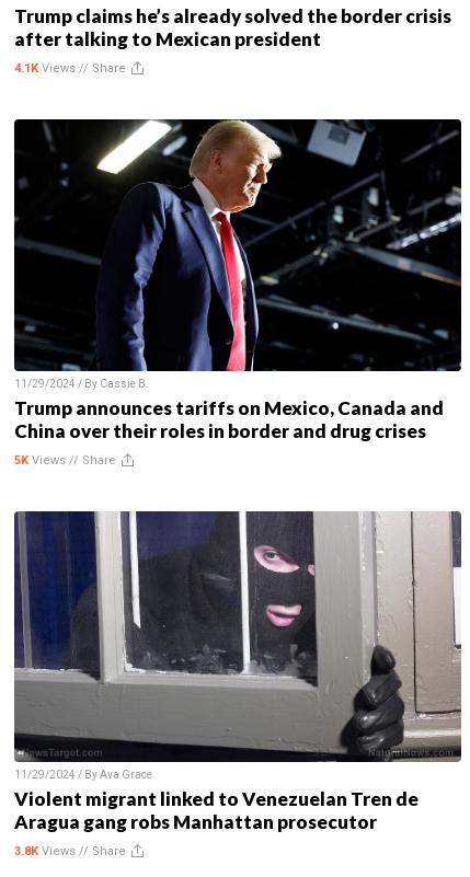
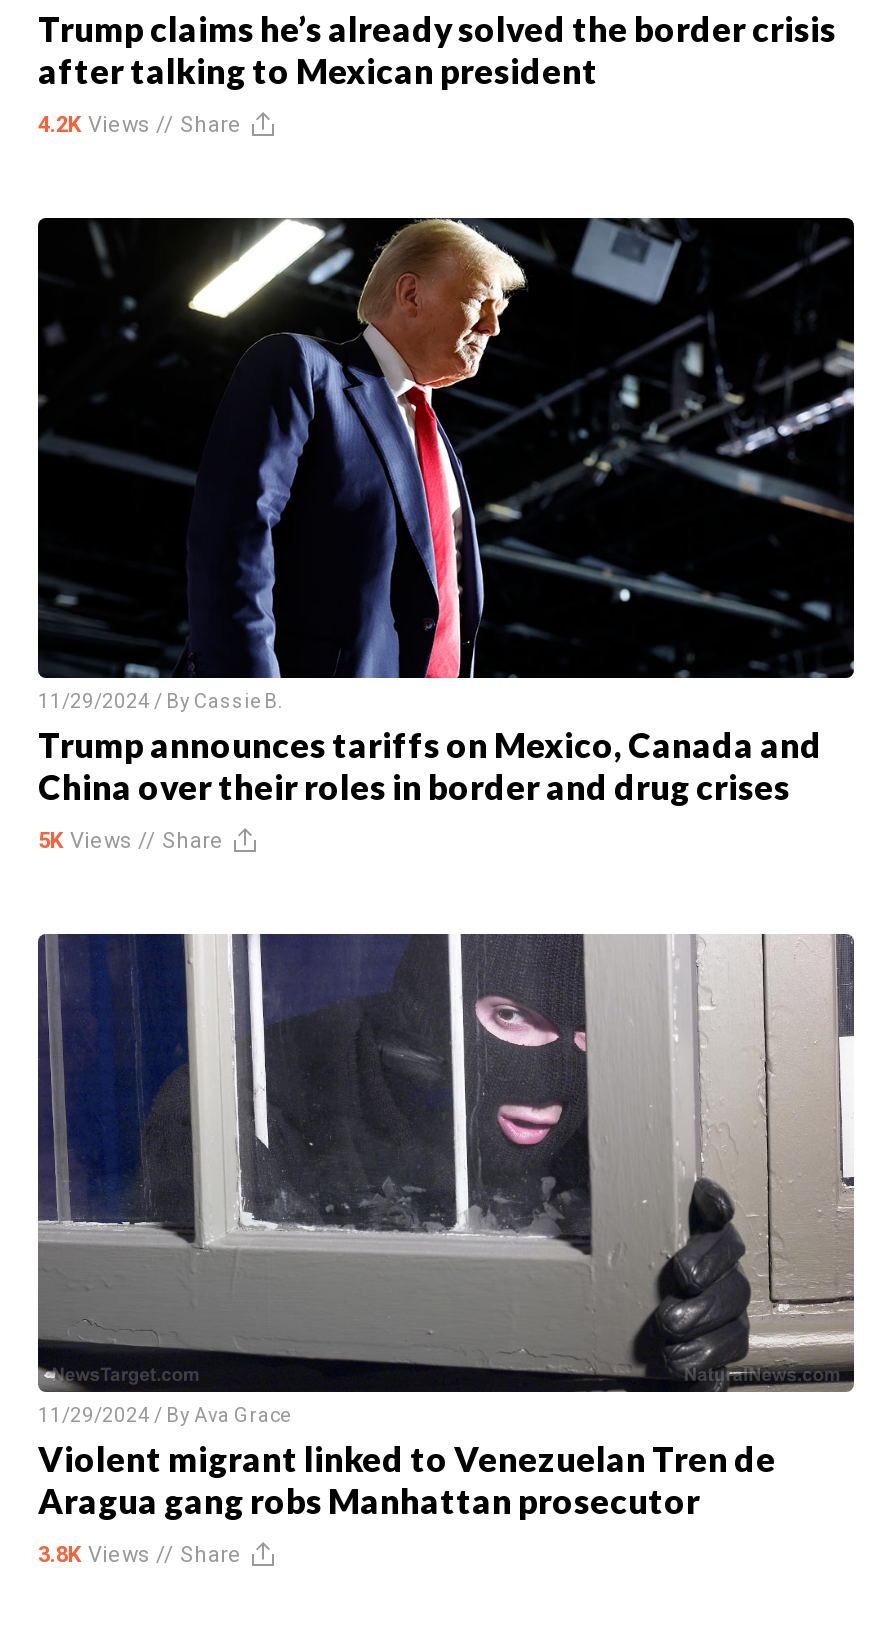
[14,61,126,76] 4.1K Views // Share -> [38,112,242,138] 4.2K Views // Share

